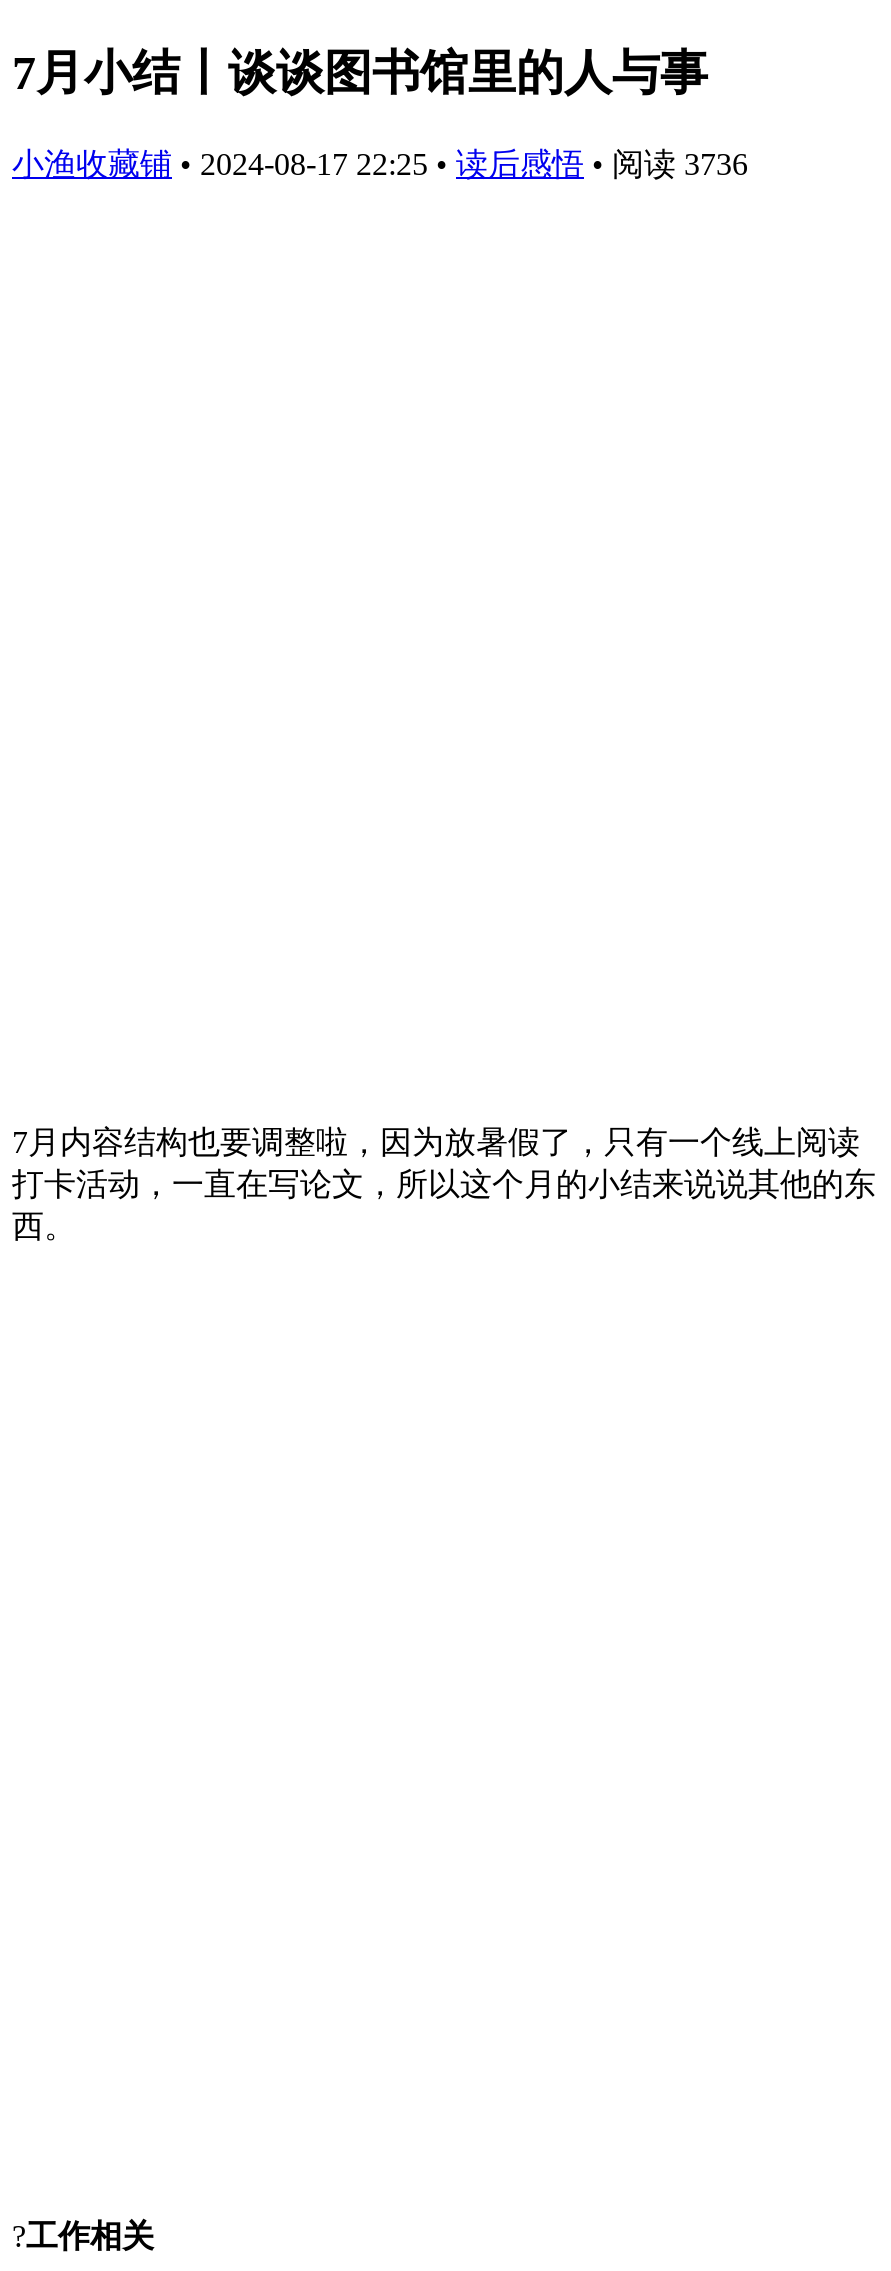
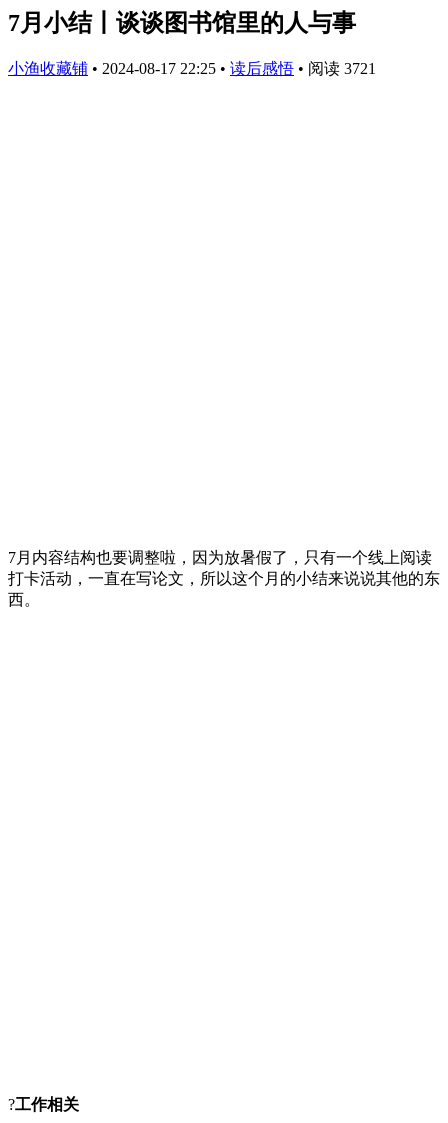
[12,147,748,181] 小渔收藏铺 • 2024-08-17 22:25 • 读后感悟 • 阅读 3736 -> [8,60,376,77] 小渔收藏铺 • 2024-08-17 22:25 • 读后感悟 • 阅读 3721

